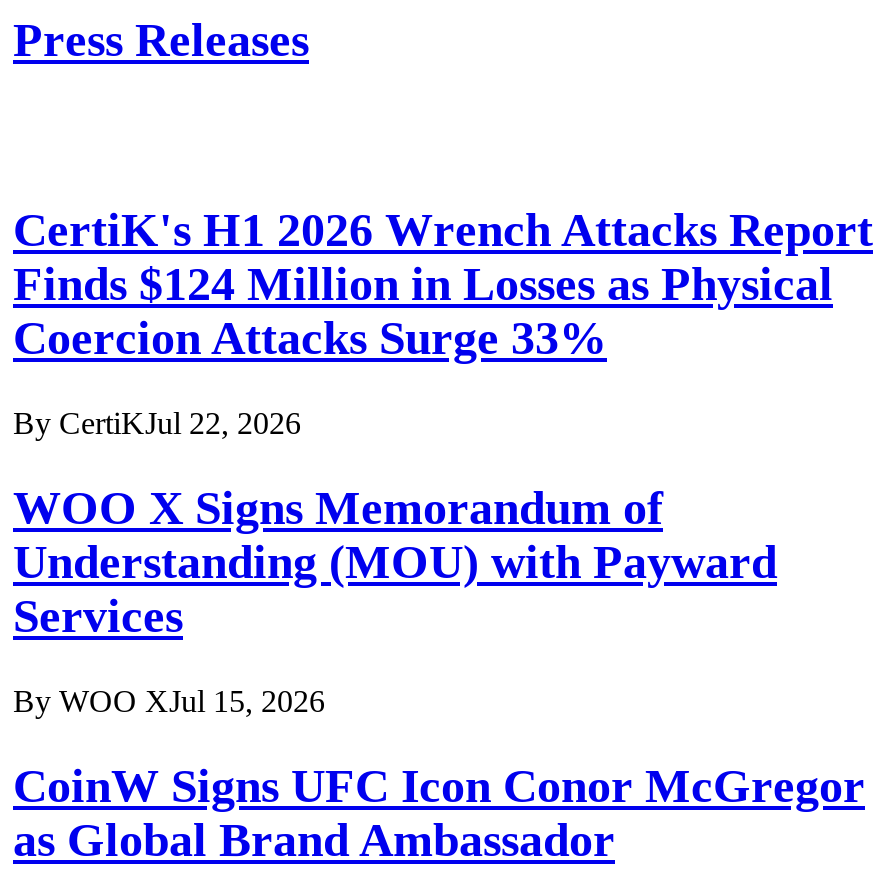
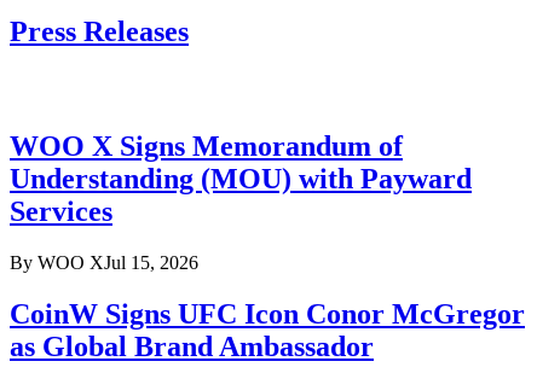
[13,204,873,440] CertiK's H1 2026 Wrench Attacks Report | Finds $124 Million in Losses as Physical | Coercion Attacks Surge 33% | By CertiKJul 22, 2026 -> none

